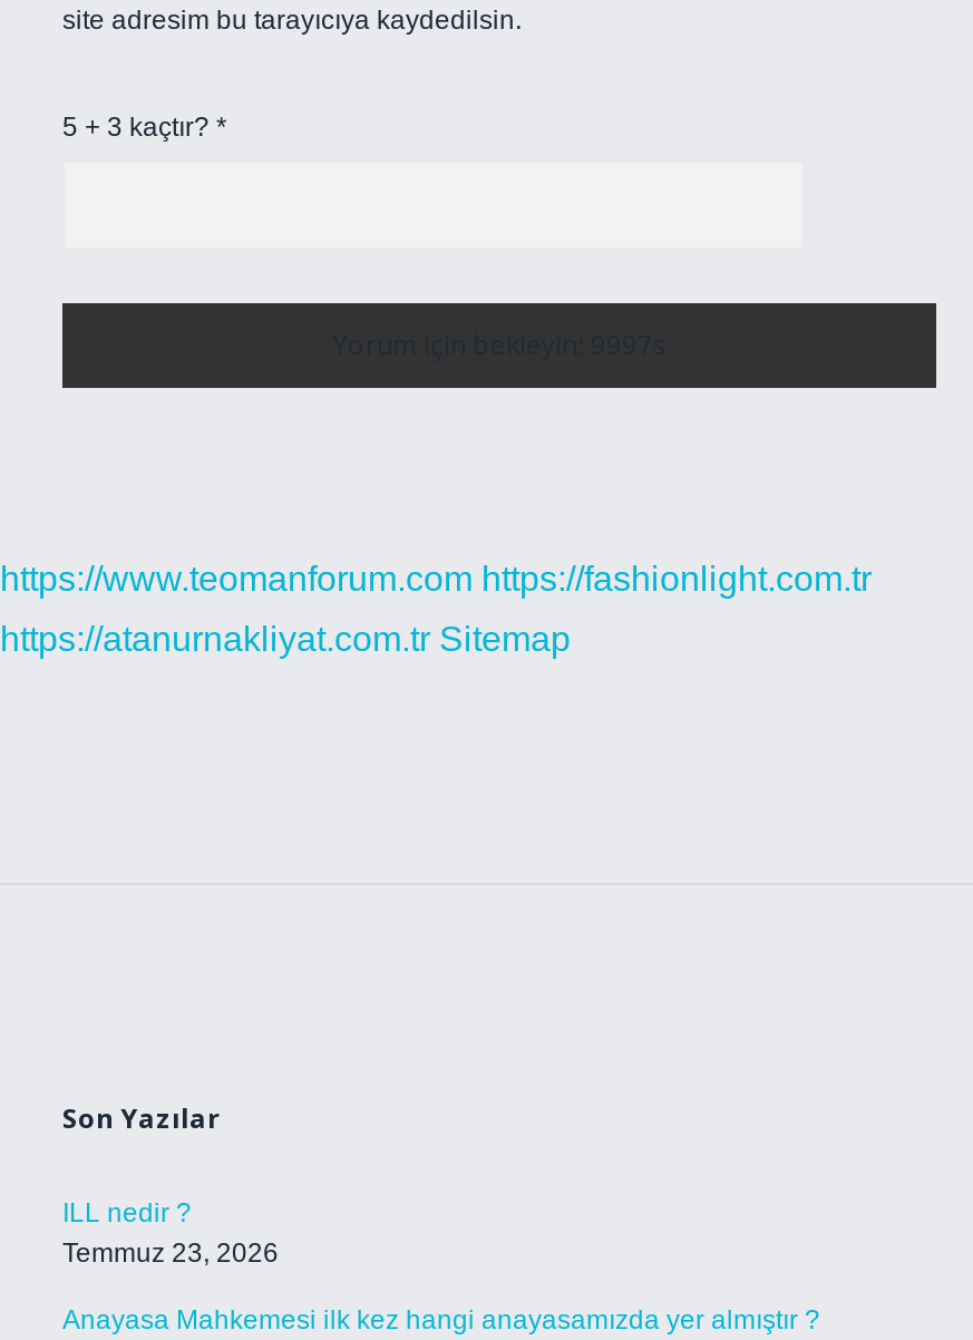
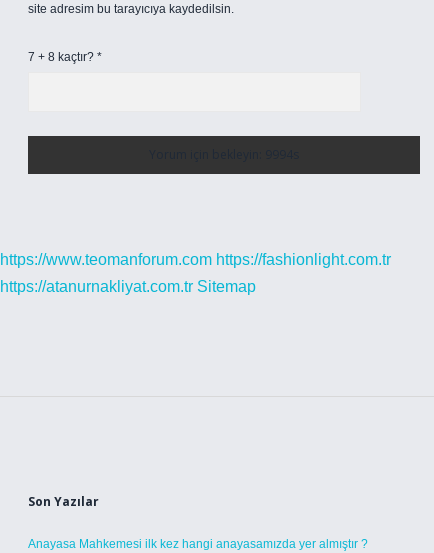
[62,111,227,143] 5 + 3 kaçtır? * -> [28,50,102,64] 7 + 8 kaçtır? *
[62,1197,279,1269] ILL nedir ? | Temmuz 23, 2026 -> none

